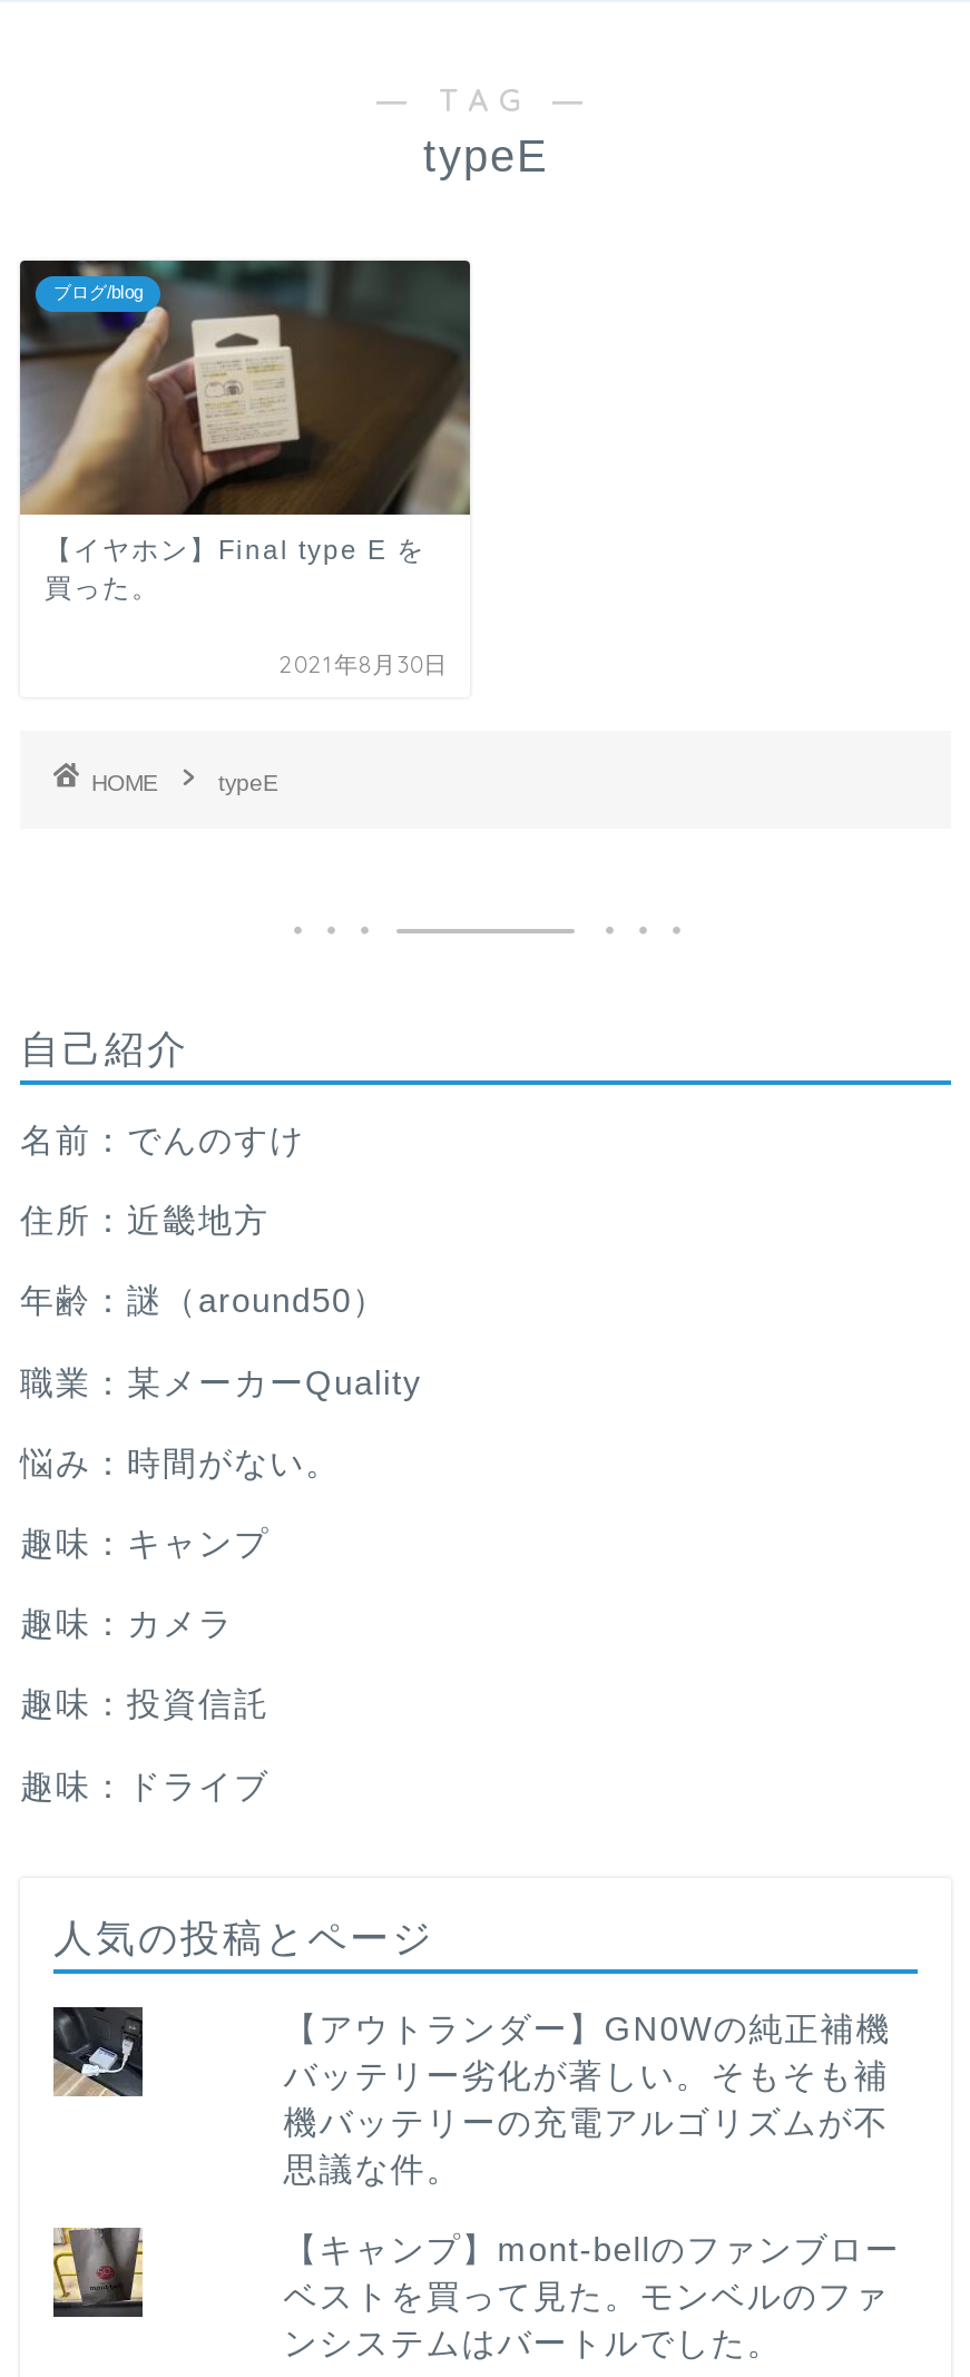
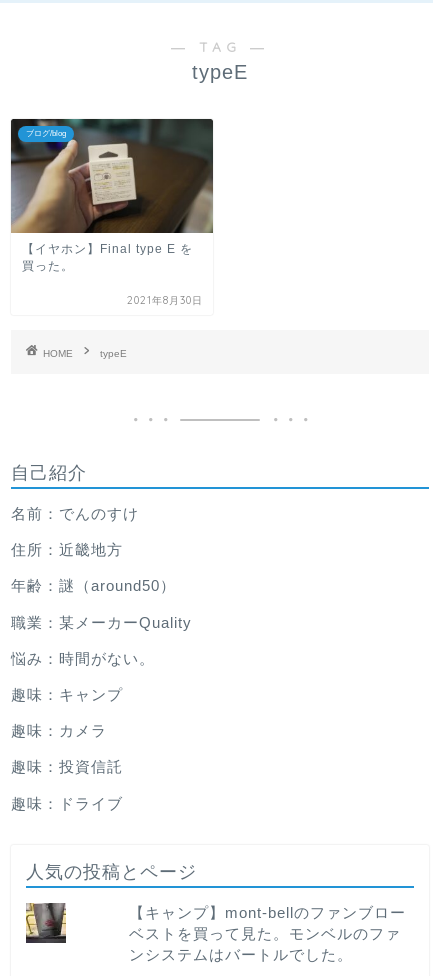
[51,2005,145,2099] [image] -> none
[283,2008,891,2187] 【アウトランダー】GN0Wの純正補機 | バッテリー劣化が著しい。そもそも補 | 機バッテリーの充電アルゴリズムが不 | 思議な件。 -> none

